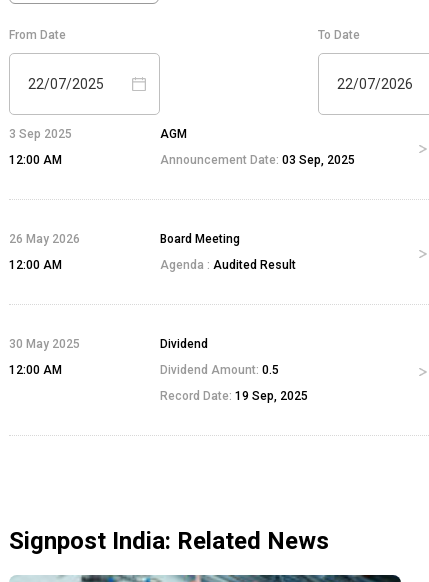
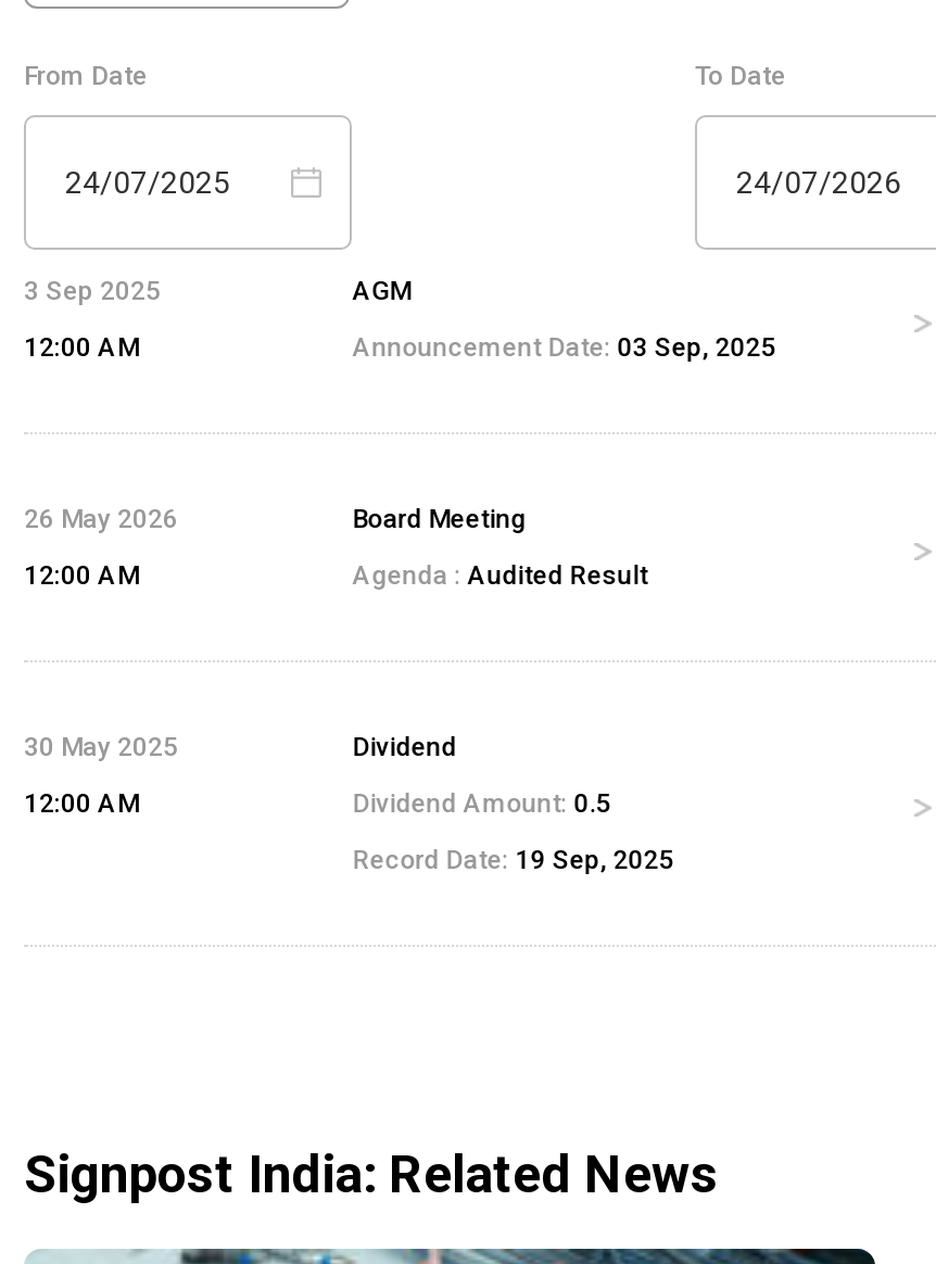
[28,76,104,92] 22/07/2025 -> [65,166,230,201] 24/07/2025
[337,76,413,92] 22/07/2026 -> [736,166,901,201] 24/07/2026

